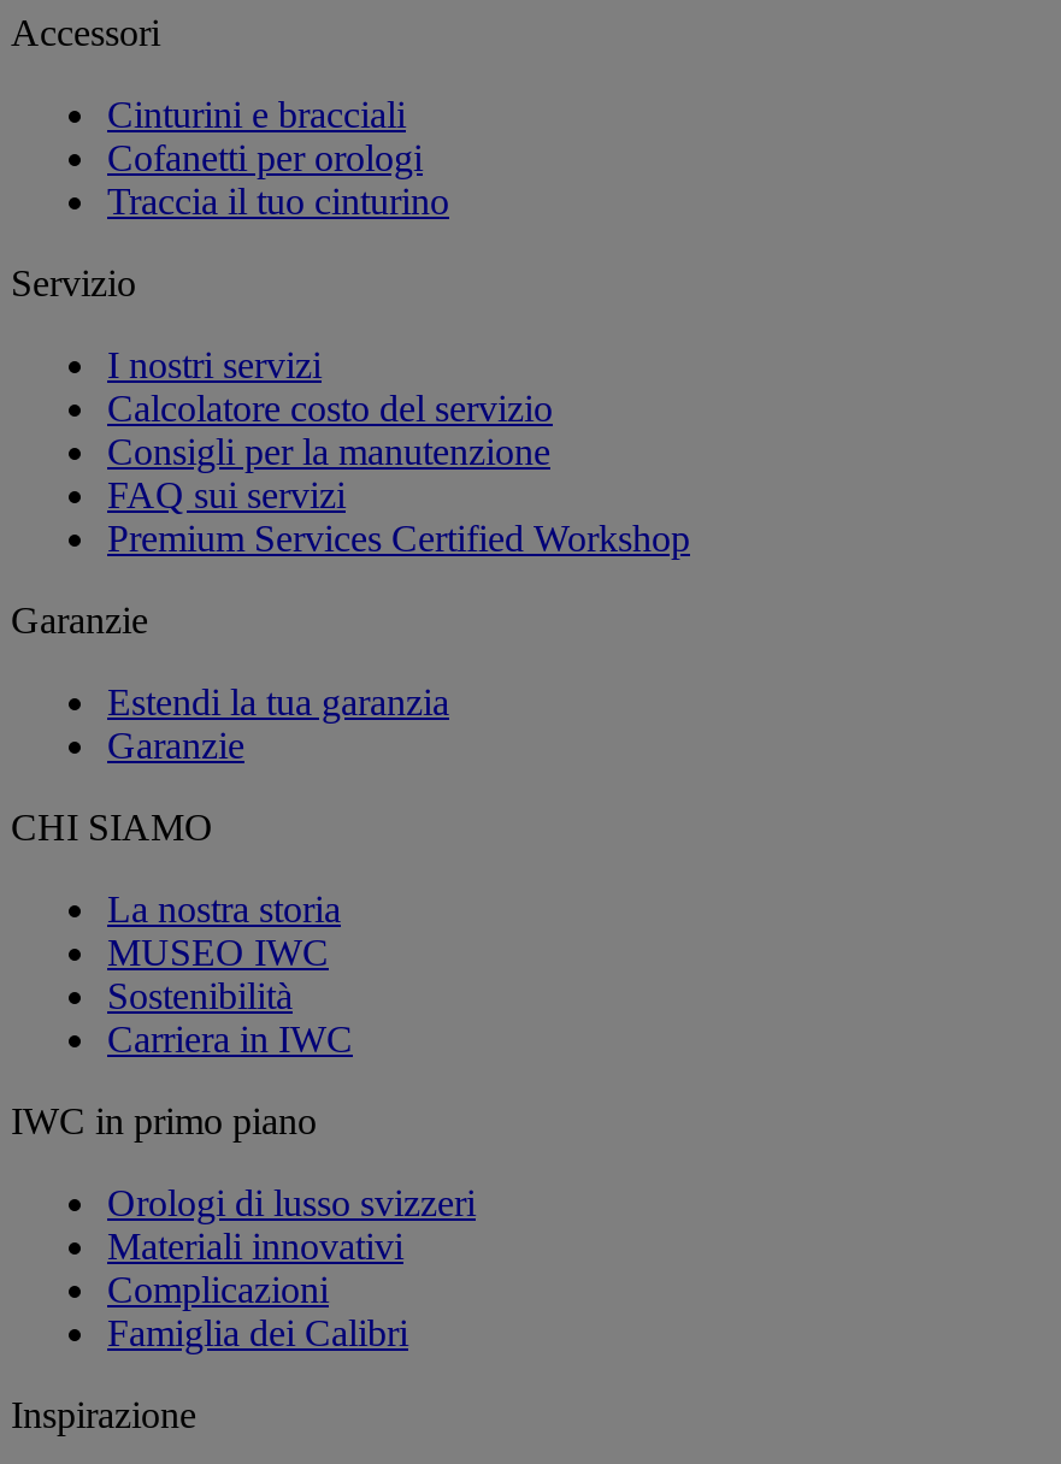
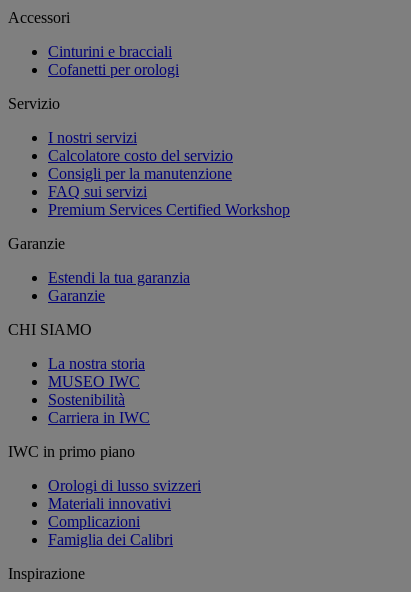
[107,182,449,222] Traccia il tuo cinturino -> none

